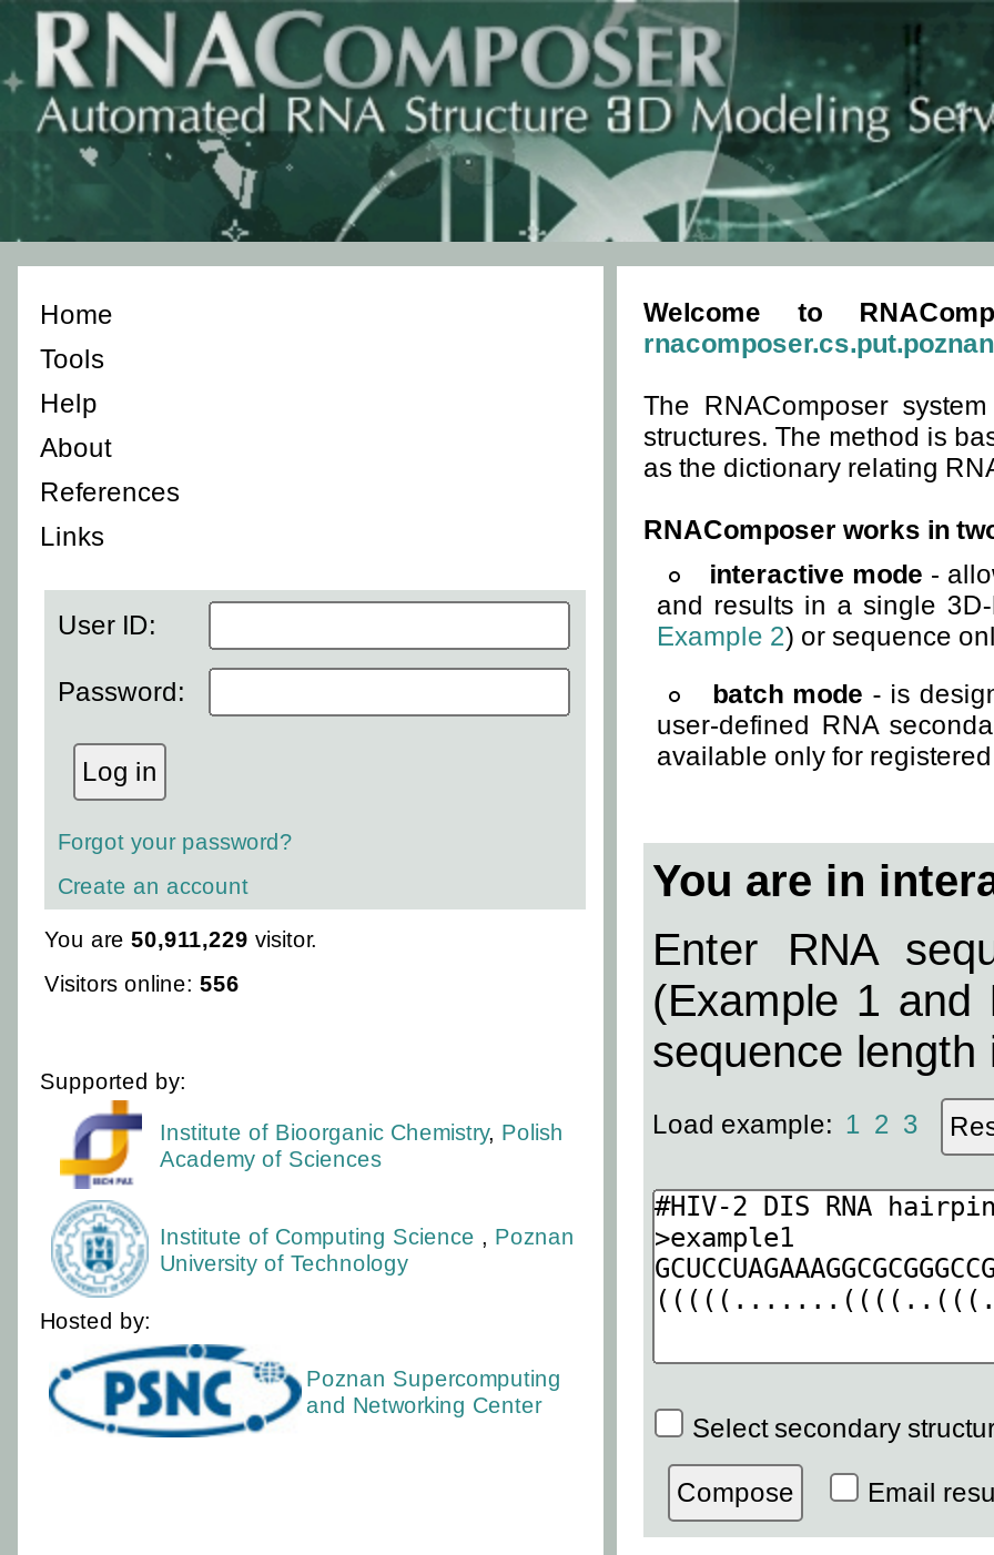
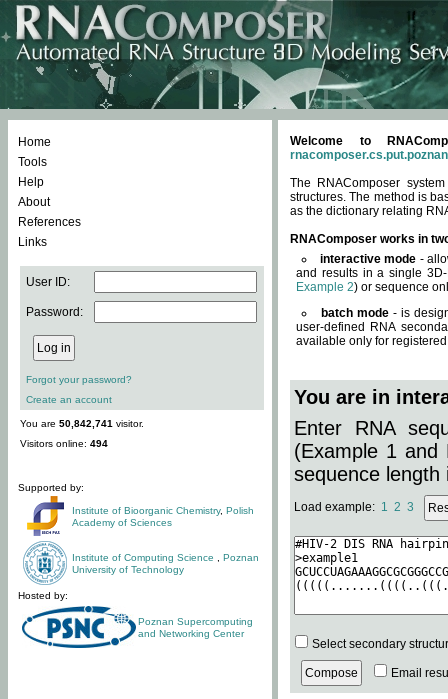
[44,927,317,952] You are 50,911,229 visitor. -> [20,418,144,429] You are 50,842,741 visitor.
[44,972,240,996] Visitors online: 556 -> [20,438,108,449] Visitors online: 494

